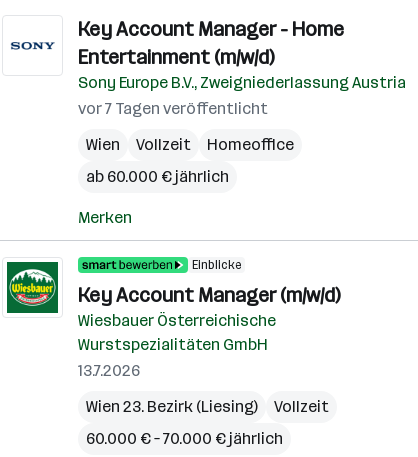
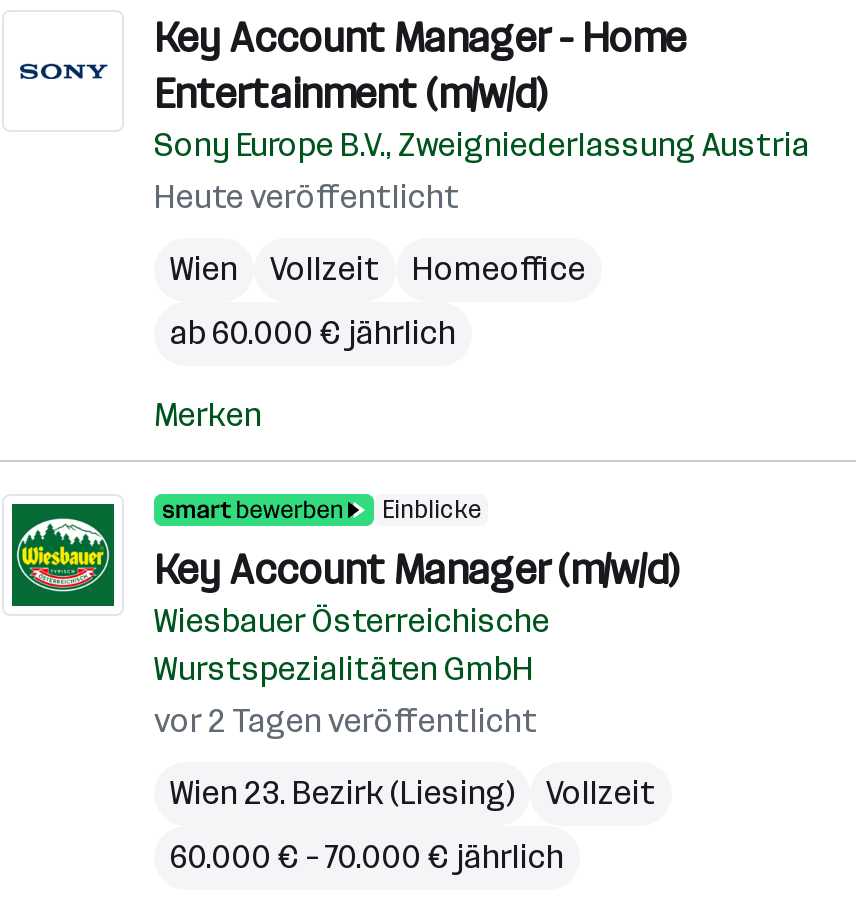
[78,99,268,118] vor 7 Tagen veröffentlicht -> [154,178,460,216] Heute veröffentlicht
[78,361,140,380] 13.7.2026 -> [154,702,538,740] vor 2 Tagen veröffentlicht

